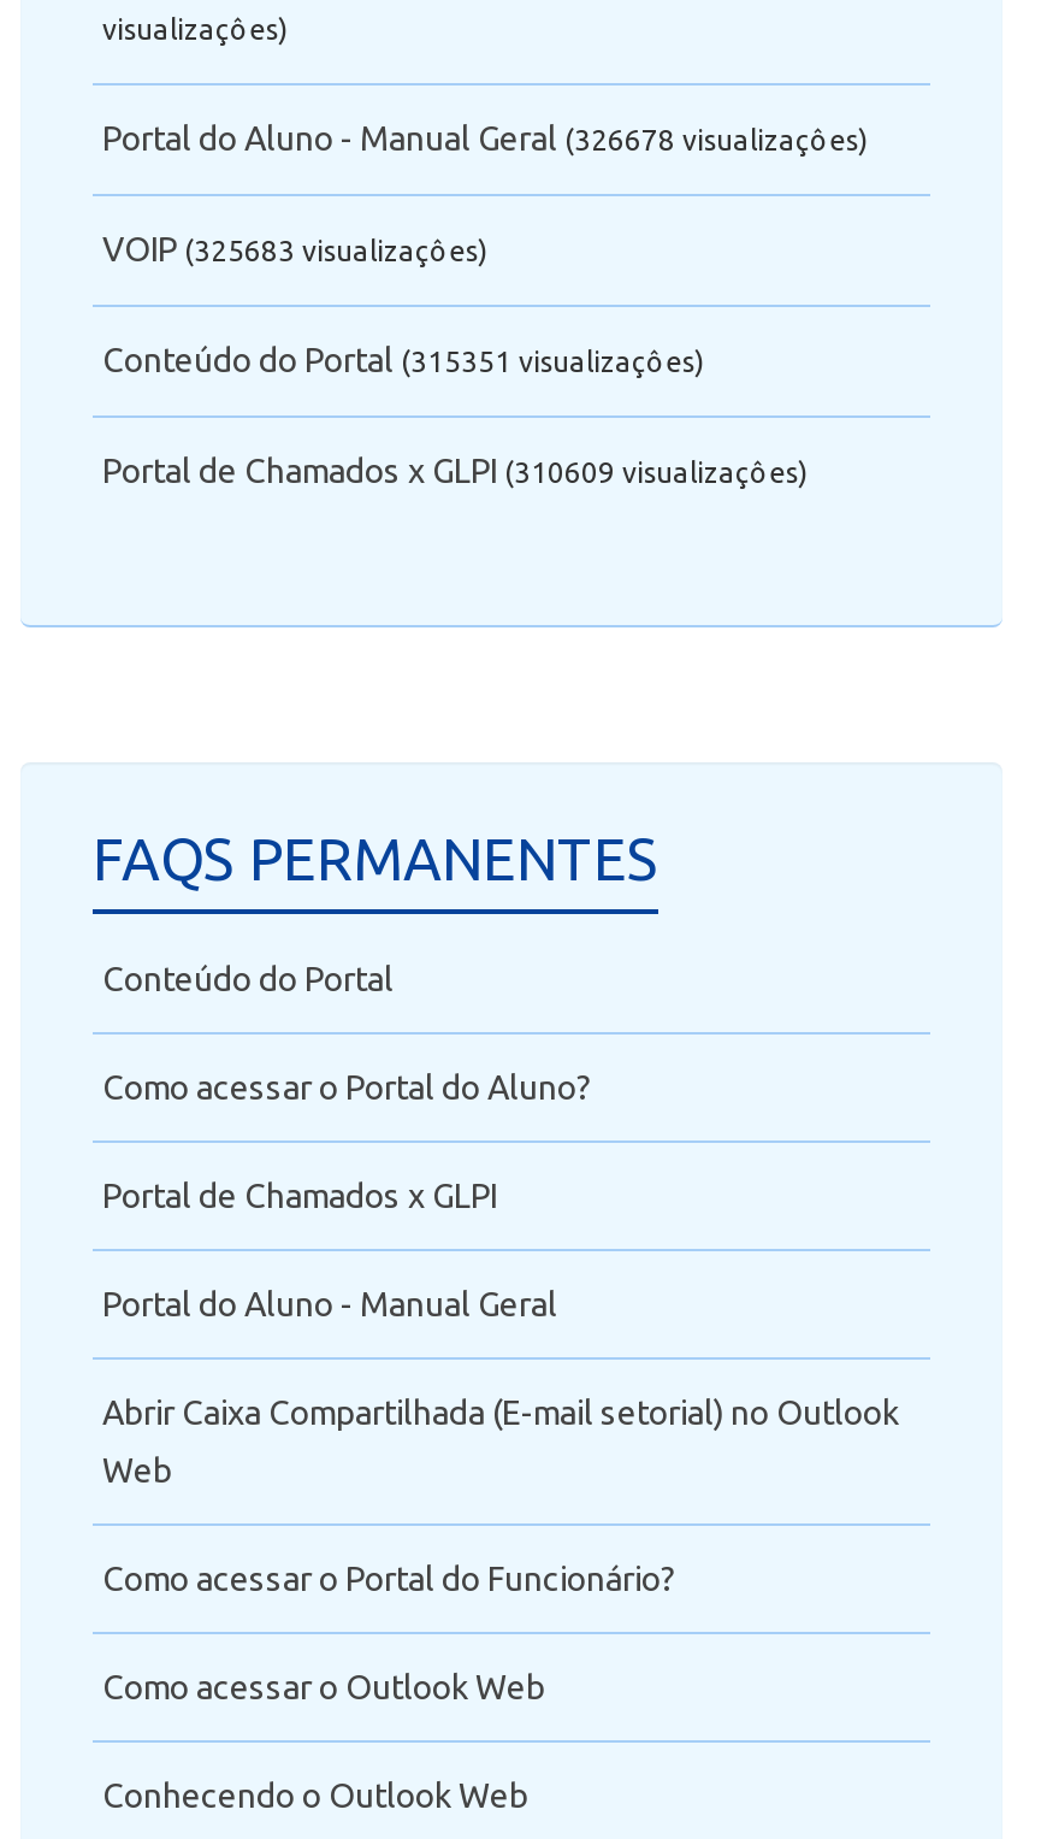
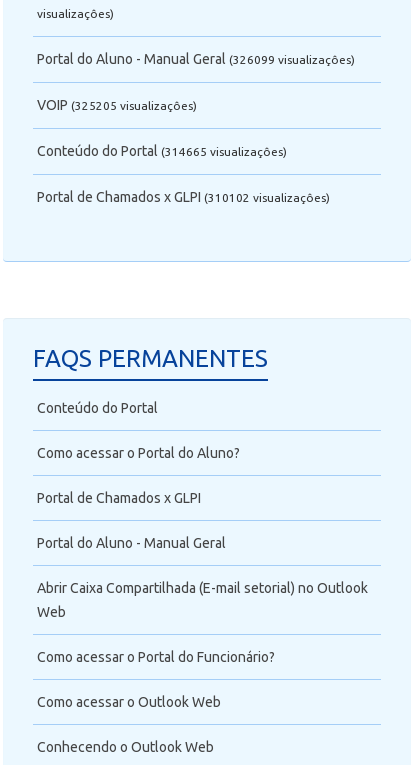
[102,119,868,158] Portal do Aluno - Manual Geral (326678 visualizaçôes) -> [37,51,355,67] Portal do Aluno - Manual Geral (326099 visualizaçôes)
[102,230,487,269] VOIP (325683 visualizaçôes) -> [37,97,197,113] VOIP (325205 visualizaçôes)
[102,341,704,379] Conteúdo do Portal (315351 visualizaçôes) -> [37,143,287,159] Conteúdo do Portal (314665 visualizaçôes)
[102,452,808,490] Portal de Chamados x GLPI (310609 visualizaçôes) -> [37,189,330,205] Portal de Chamados x GLPI (310102 visualizaçôes)

